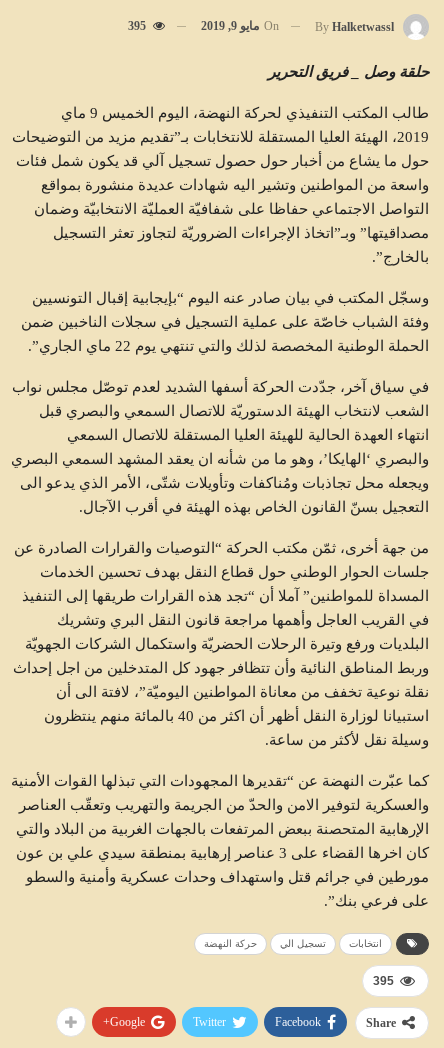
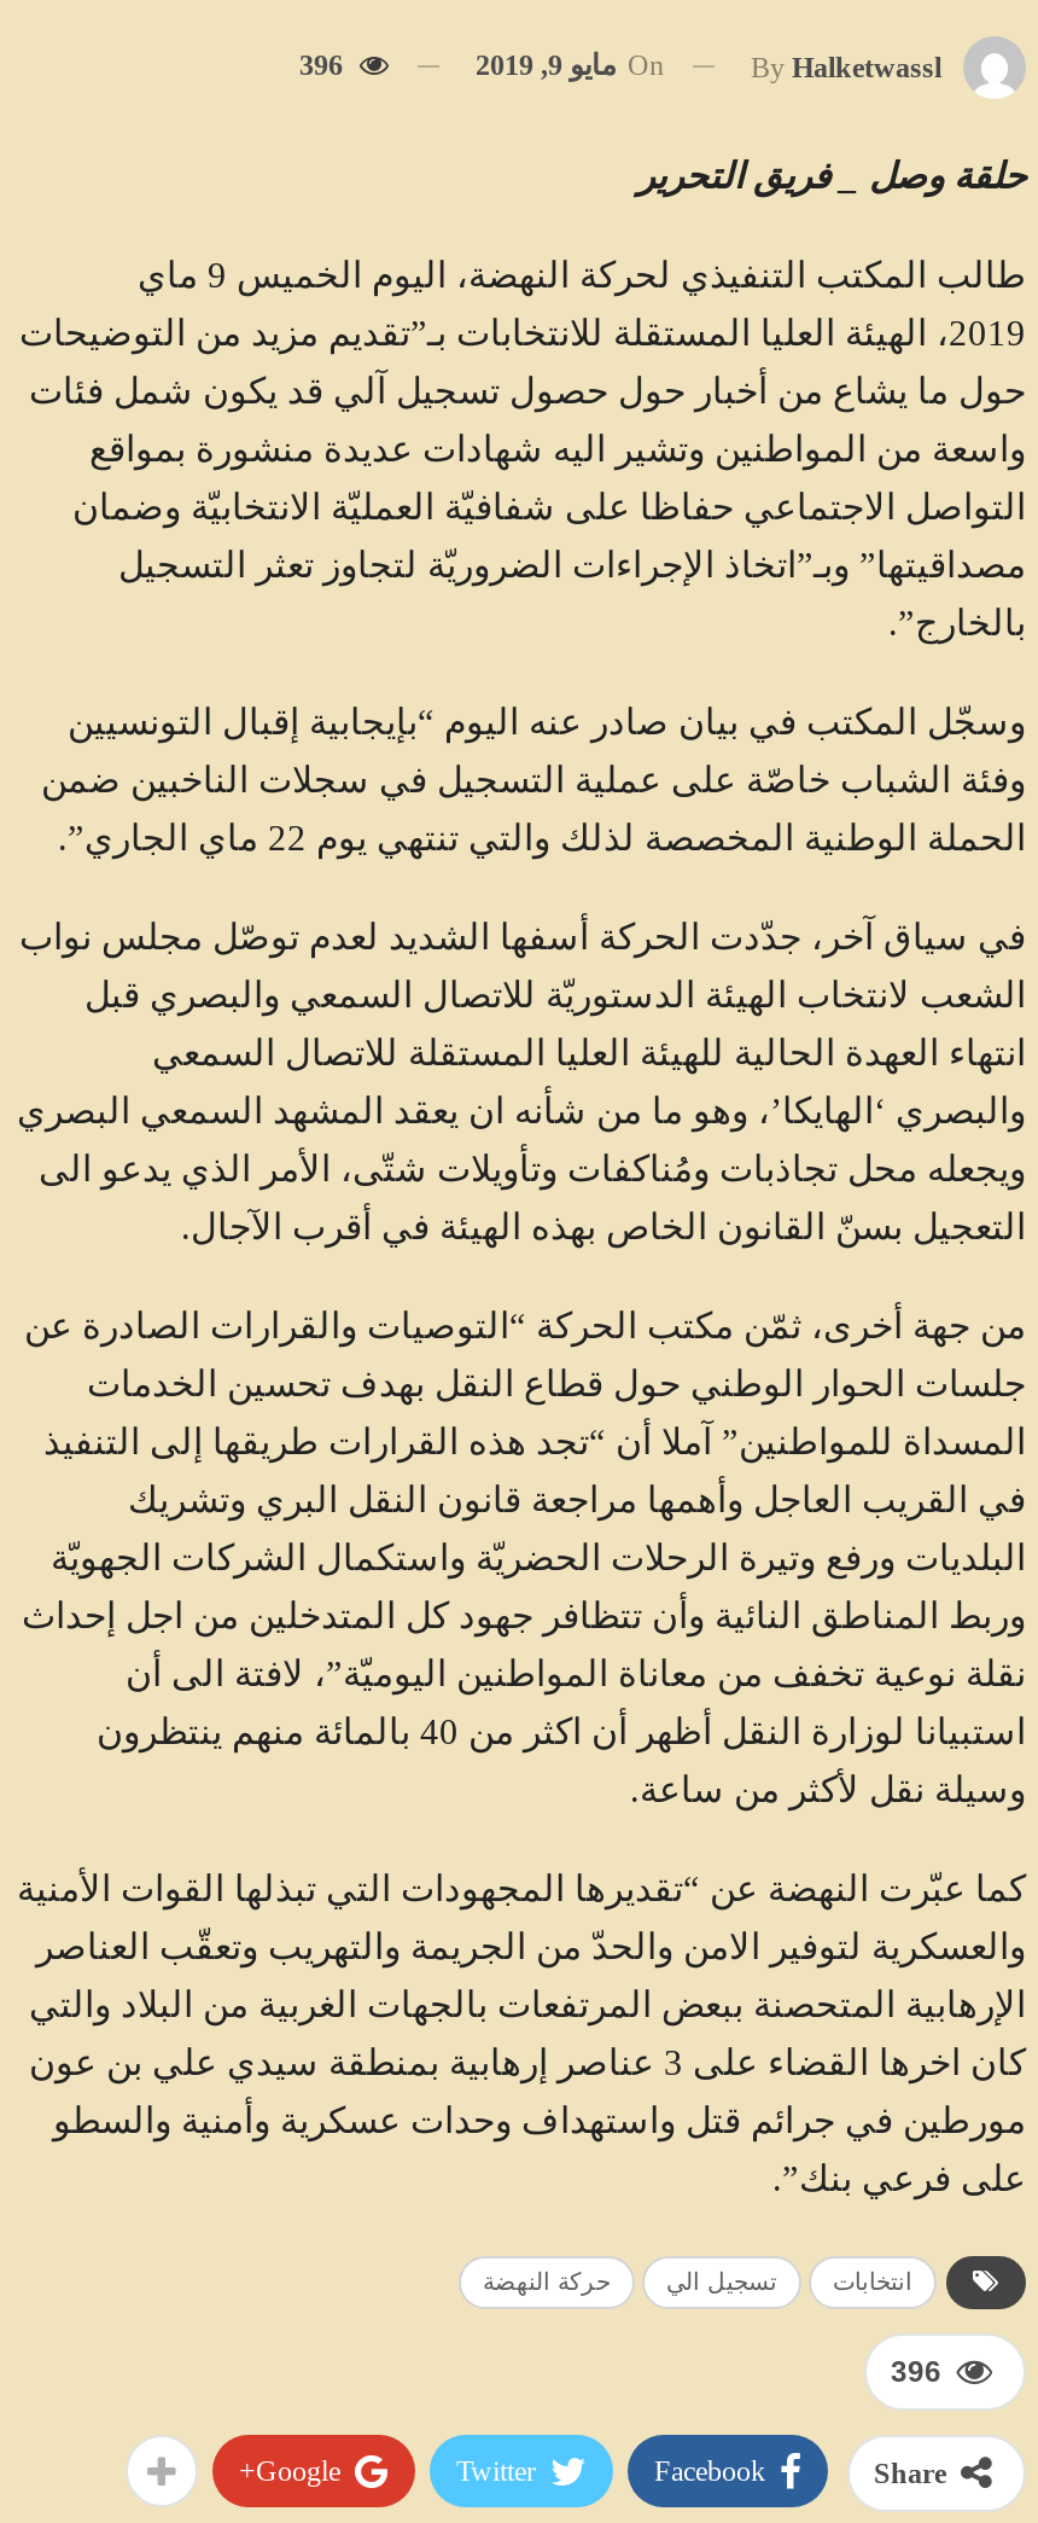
[128,19,146,33] 395 -> [299,47,343,81] 396
[373,974,394,988] 395 -> [891,2355,941,2389] 396

